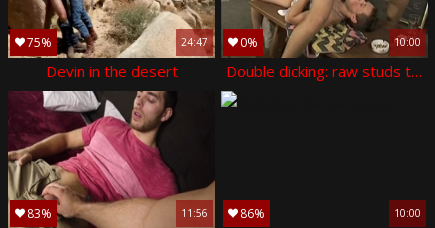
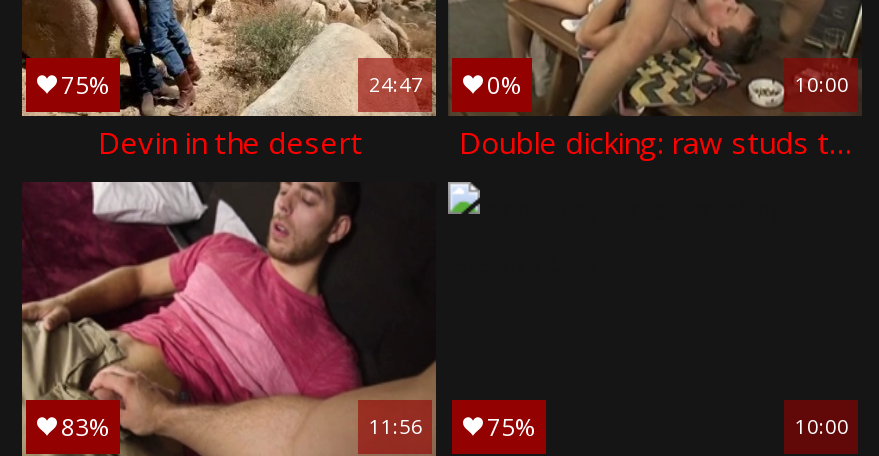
[240,204,265,221] 86% -> [487,409,537,443] 75%

